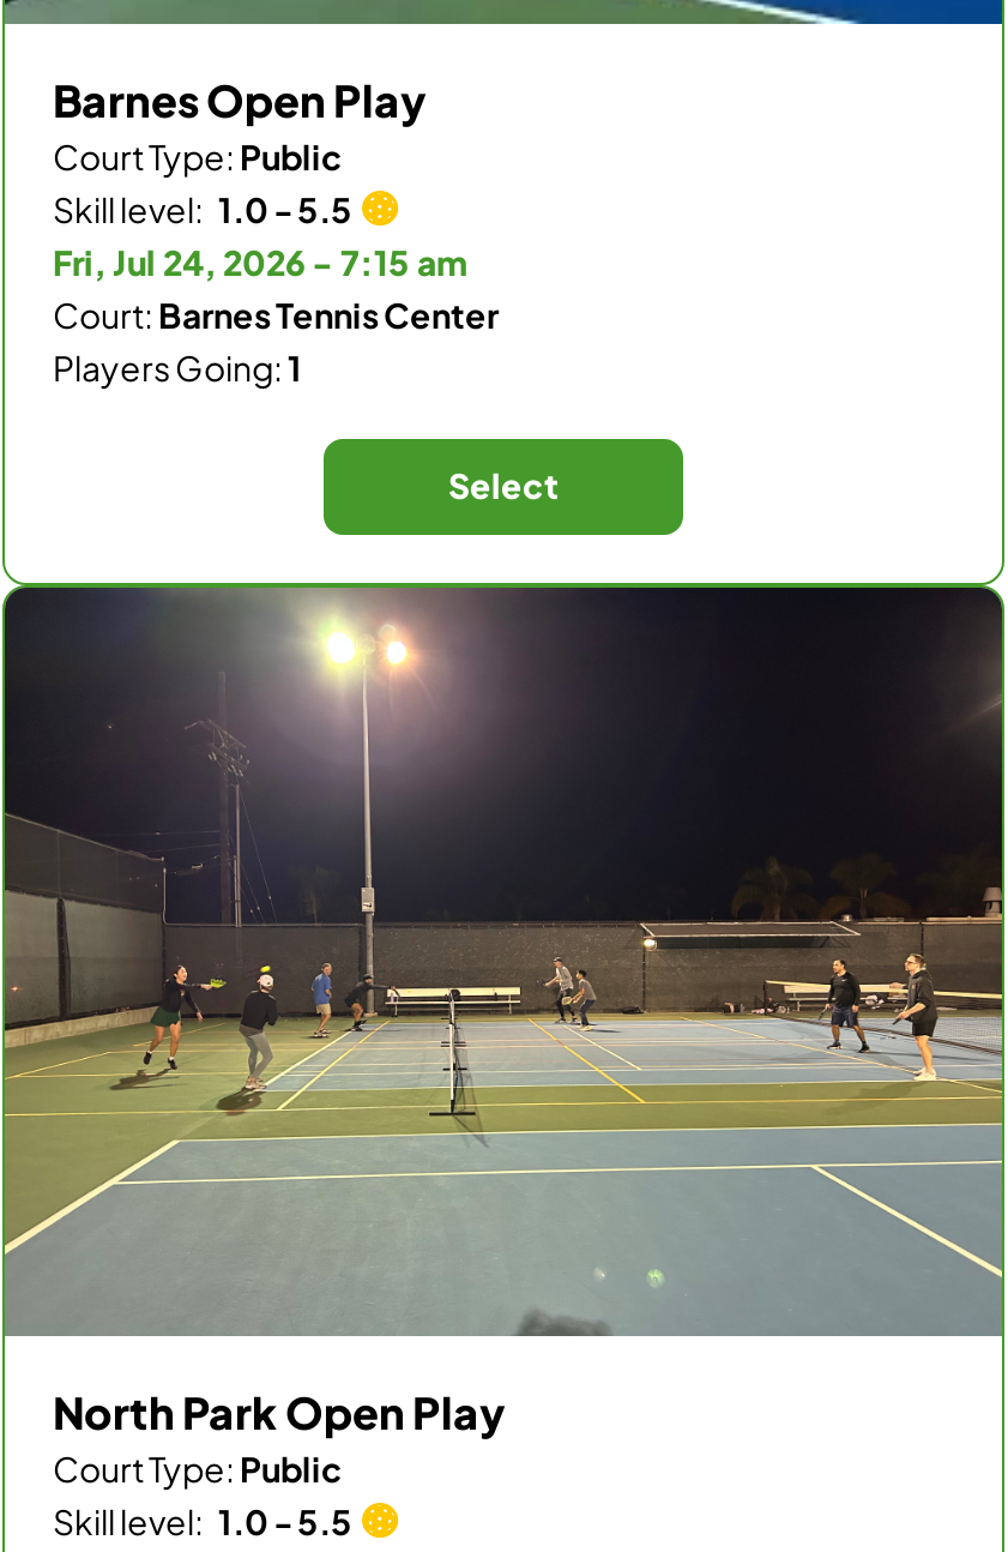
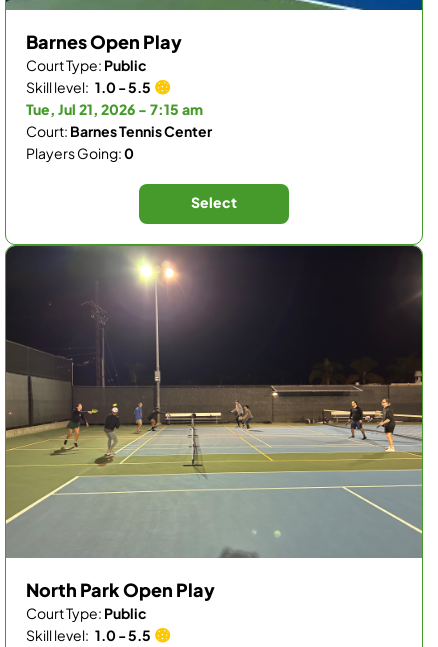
[53,240,467,283] Fri, Jul 24, 2026 - 7:15 am -> [26,100,203,118] Tue, Jul 21, 2026 - 7:15 am
[53,346,302,389] Players Going: 1 -> [26,144,134,162] Players Going: 0

